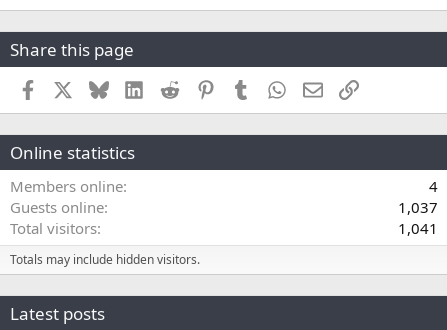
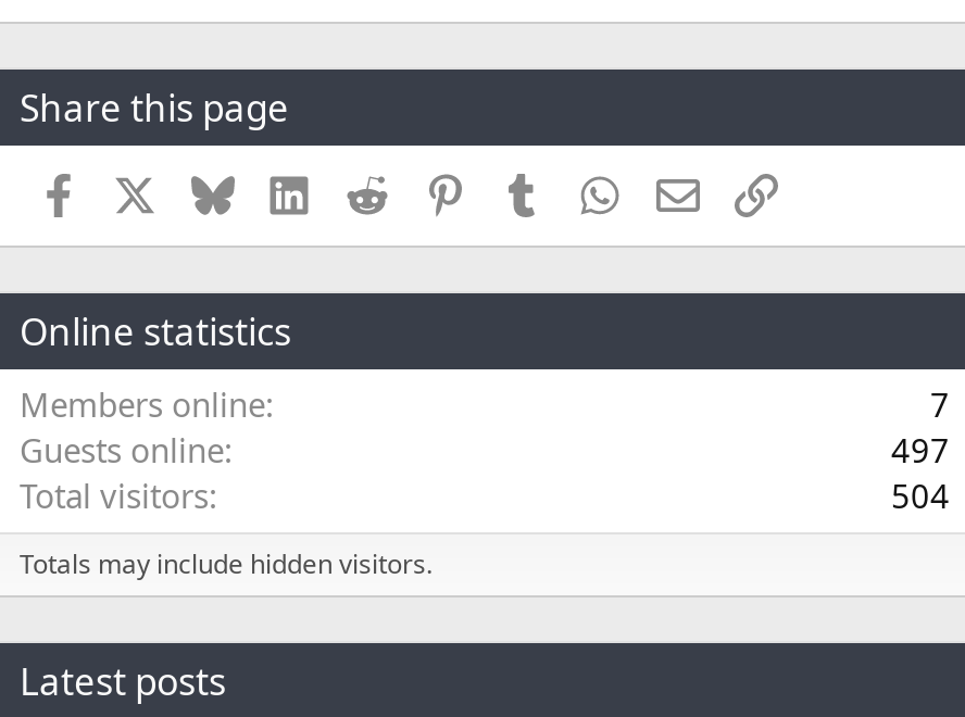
[429,175,438,195] 4 -> [930,381,950,425] 7
[398,196,438,216] 1,037 -> [891,427,950,470] 497
[398,217,438,237] 1,041 -> [891,473,950,516] 504

